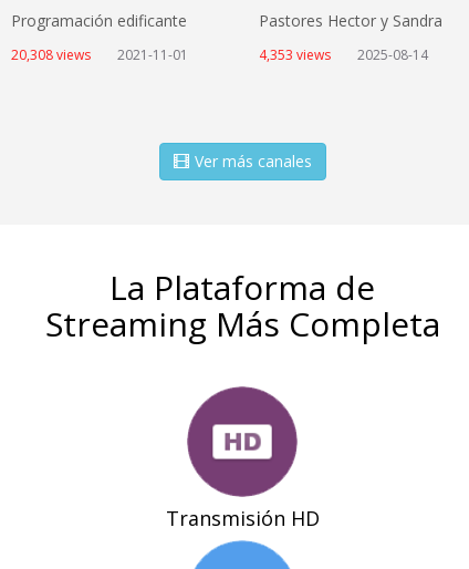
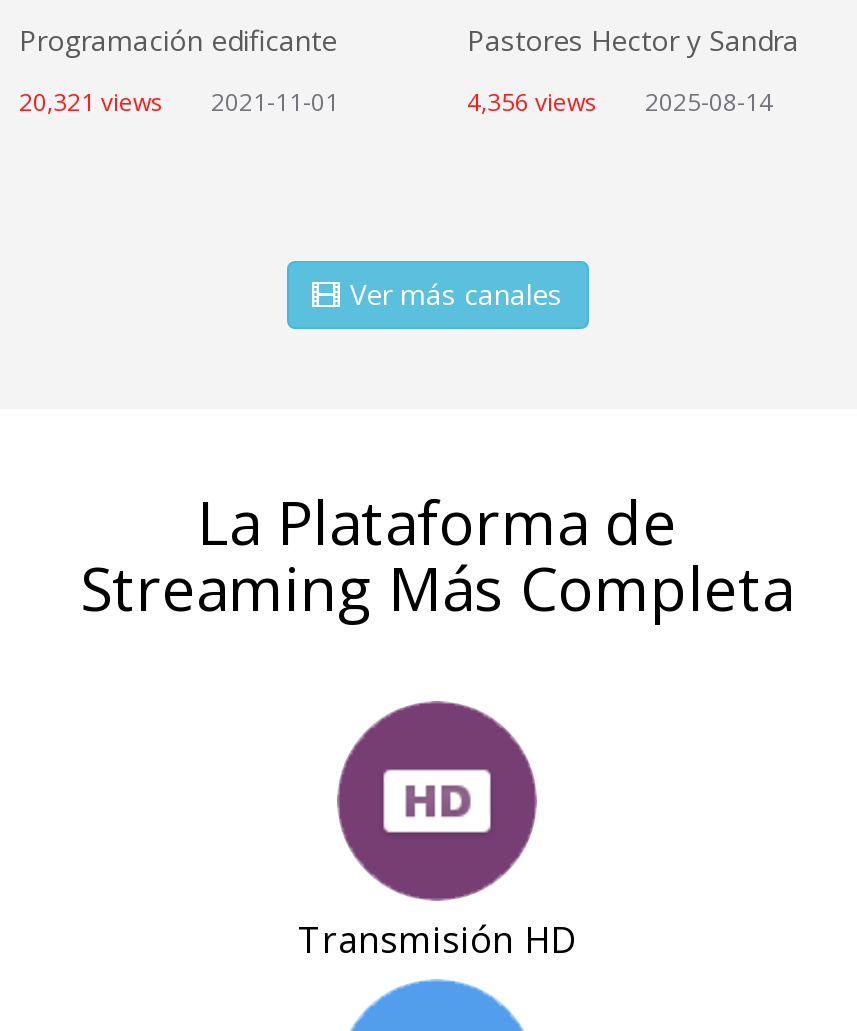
[11,45,188,64] 20,308 views 2021-11-01 -> [19,85,339,119] 20,321 views 2021-11-01
[259,45,428,64] 4,353 views 2025-08-14 -> [467,85,773,119] 4,356 views 2025-08-14

